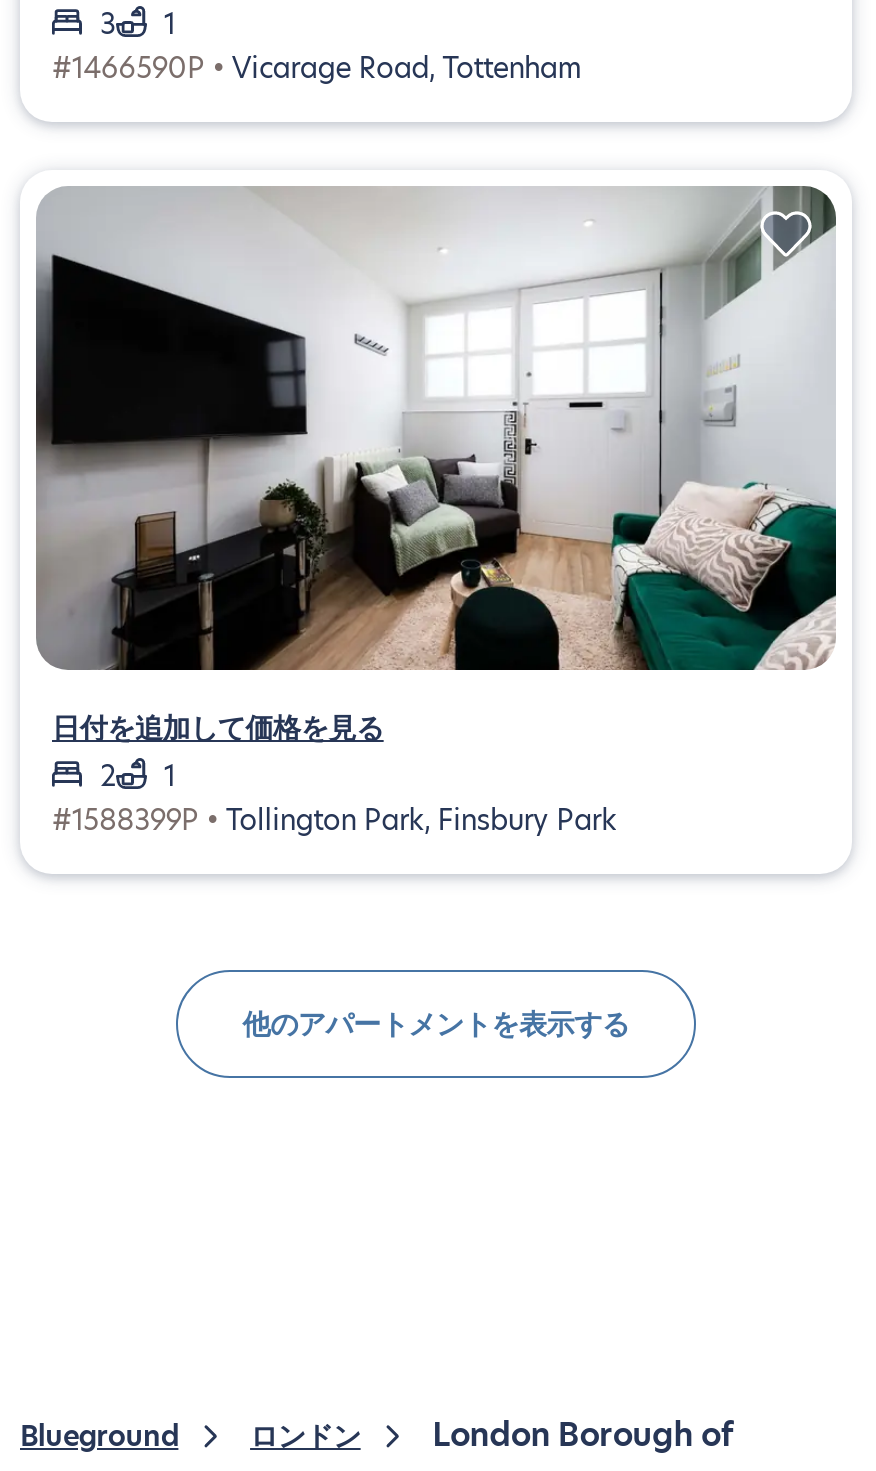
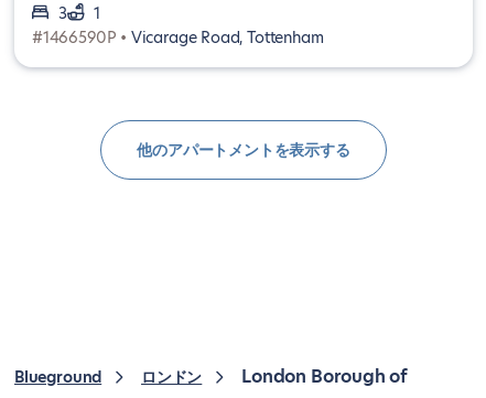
[34,184,838,840] [image] | 日付を追加して価格を見る | 2 | 1 | #1588399P • Tollington Park, Finsbury Park -> none

